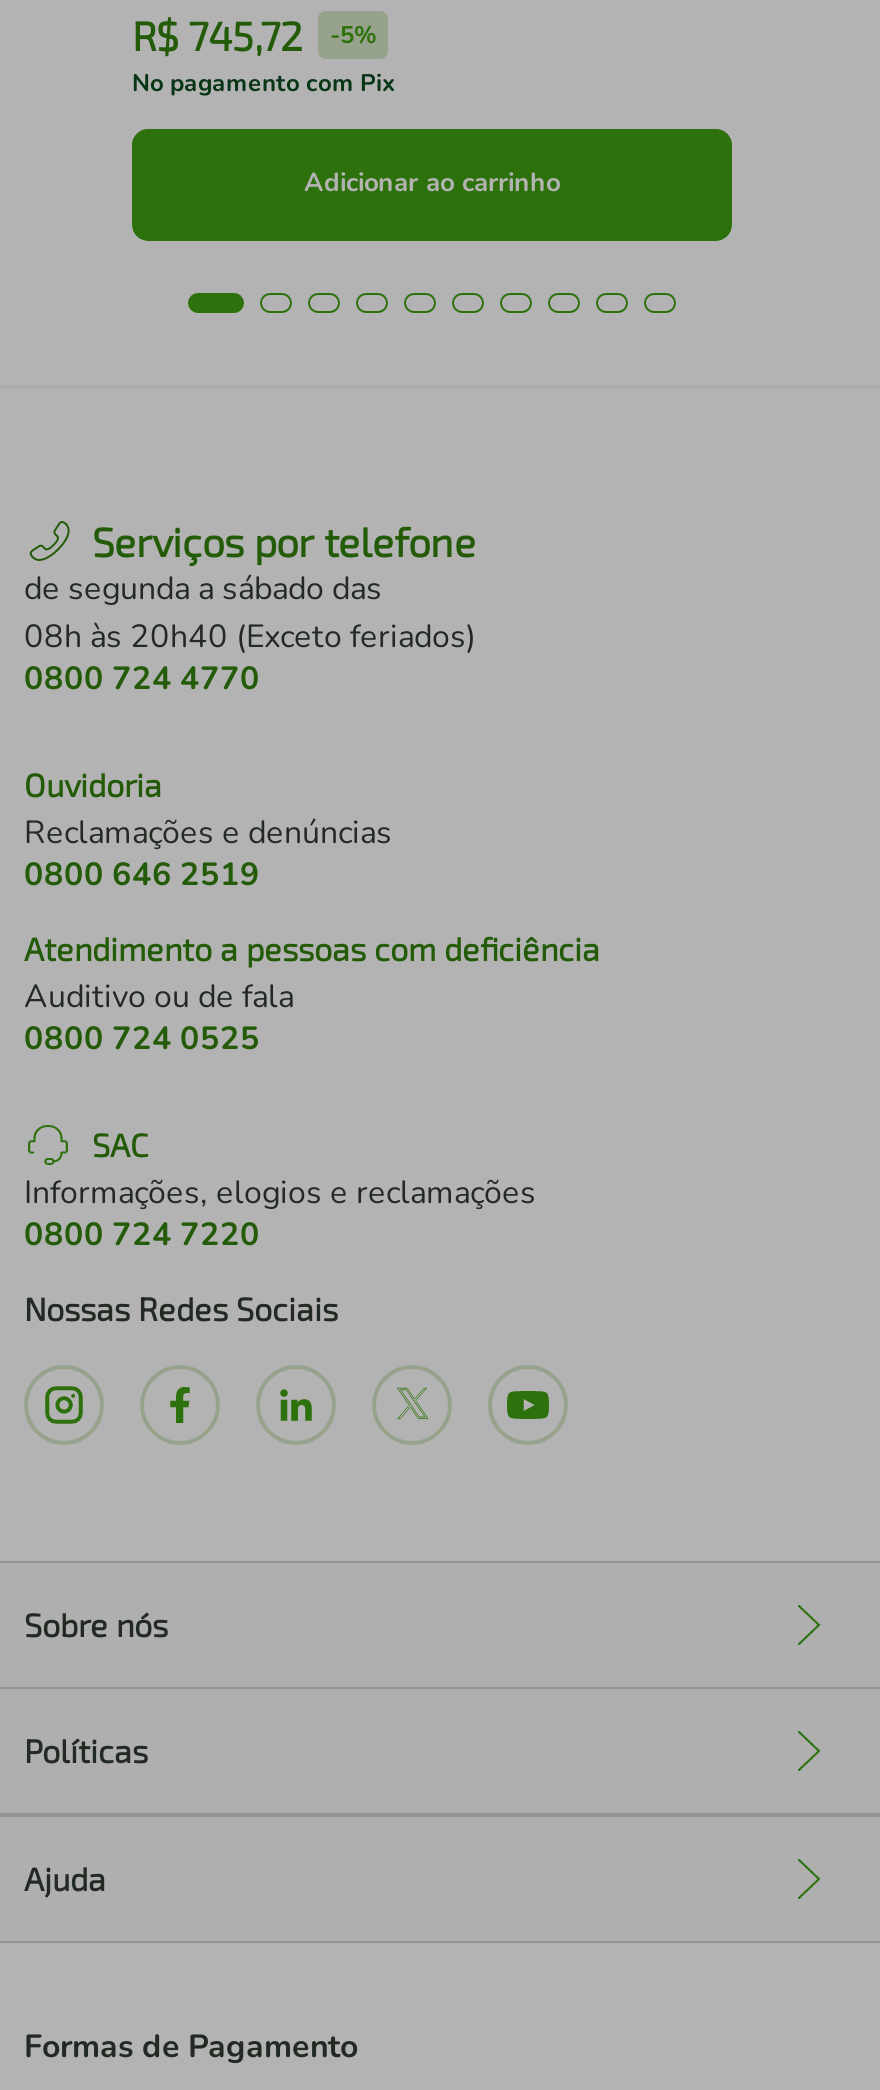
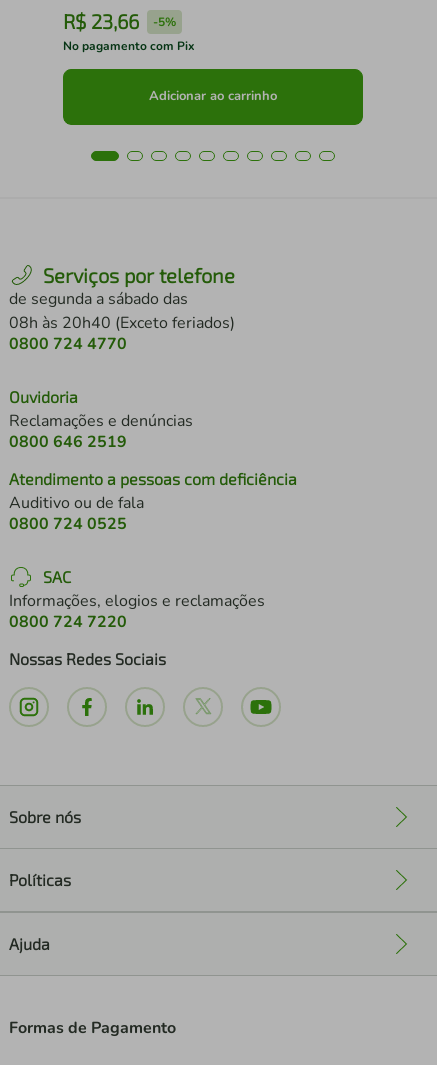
[132,10,376,58] R$ 745,72 -5% -> [63,9,176,33] R$ 23,66 -5%

